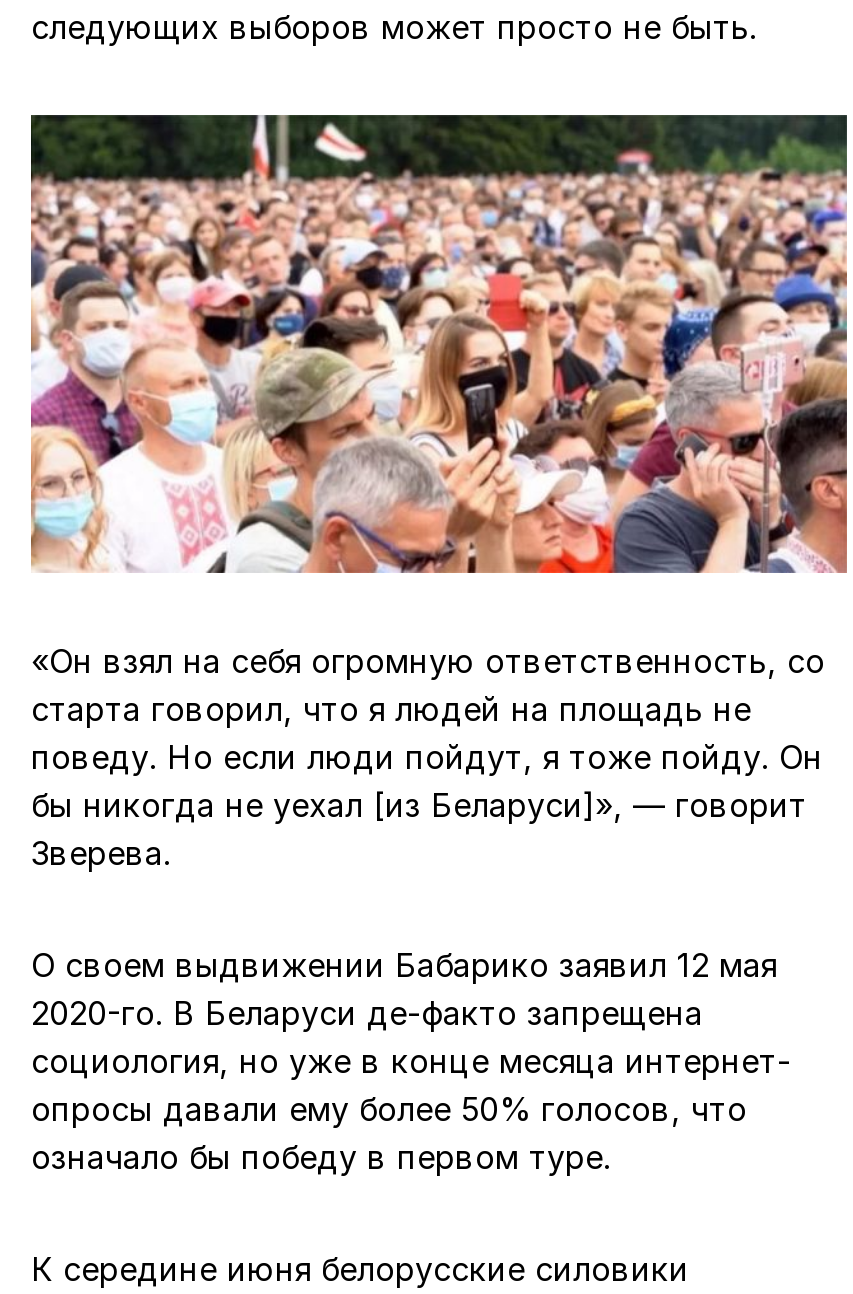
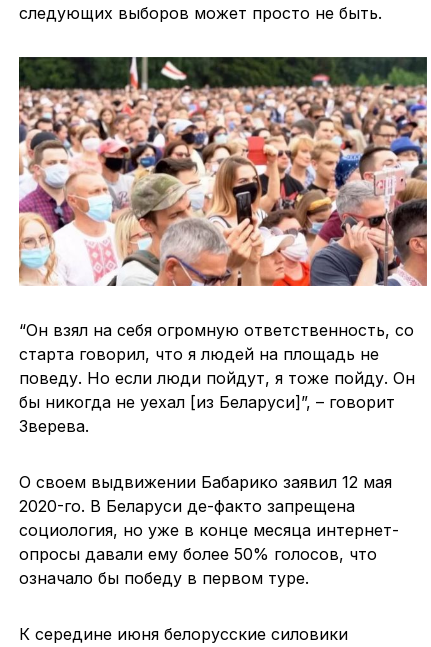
[31,641,825,681] «Он взял на себя огромную ответственность, со -> [19,320,414,340] “Он взял на себя огромную ответственность, со
[31,785,807,825] бы никогда не уехал [из Беларуси]», — говорит -> [19,392,395,412] бы никогда не уехал [из Беларуси]”, – говорит

